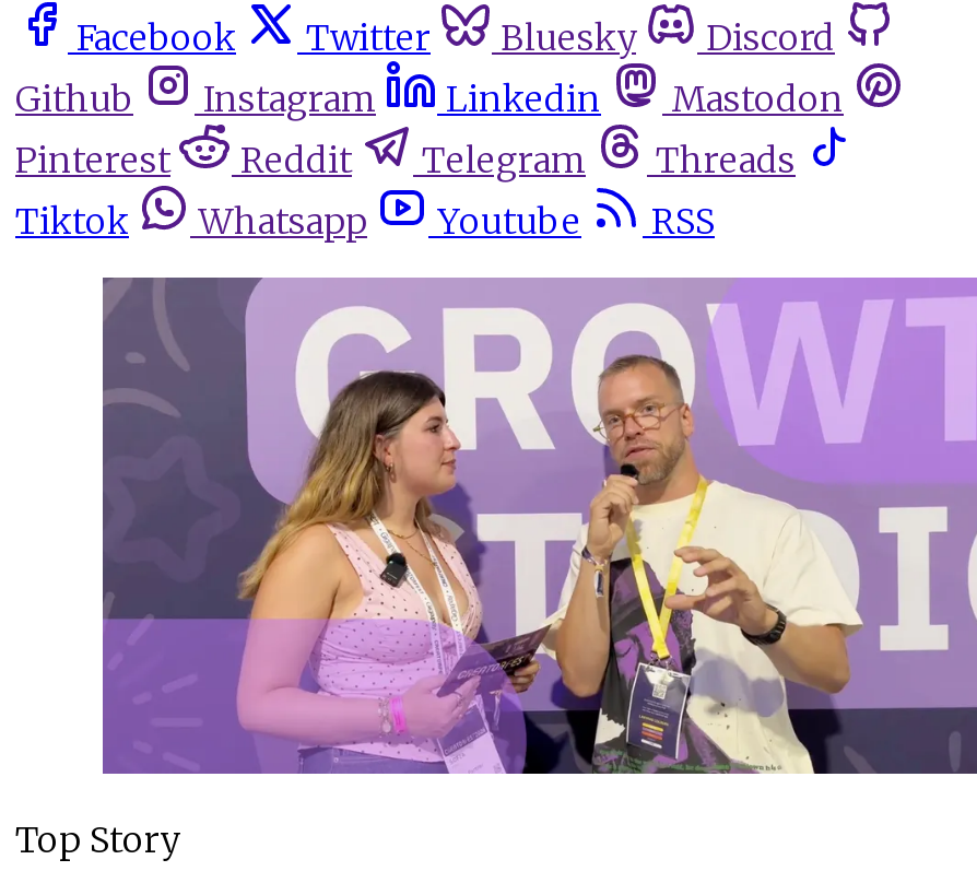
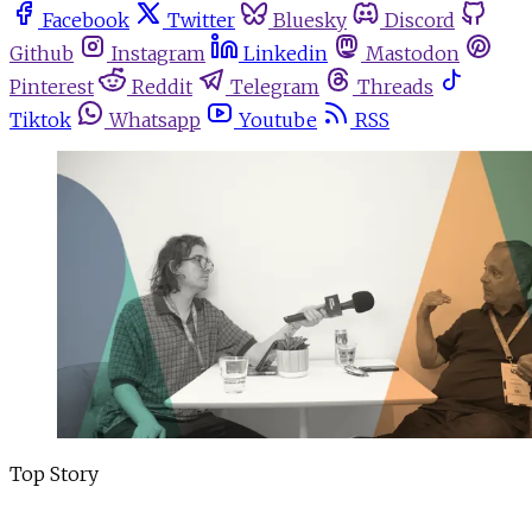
[103,275,970,776] [image] -> [56,150,528,439] [image]

